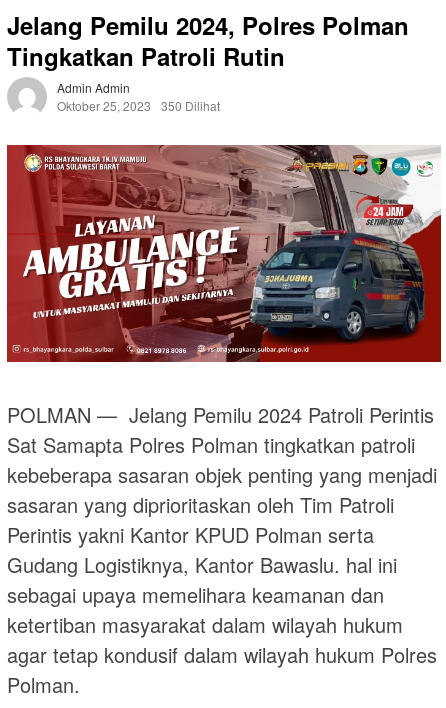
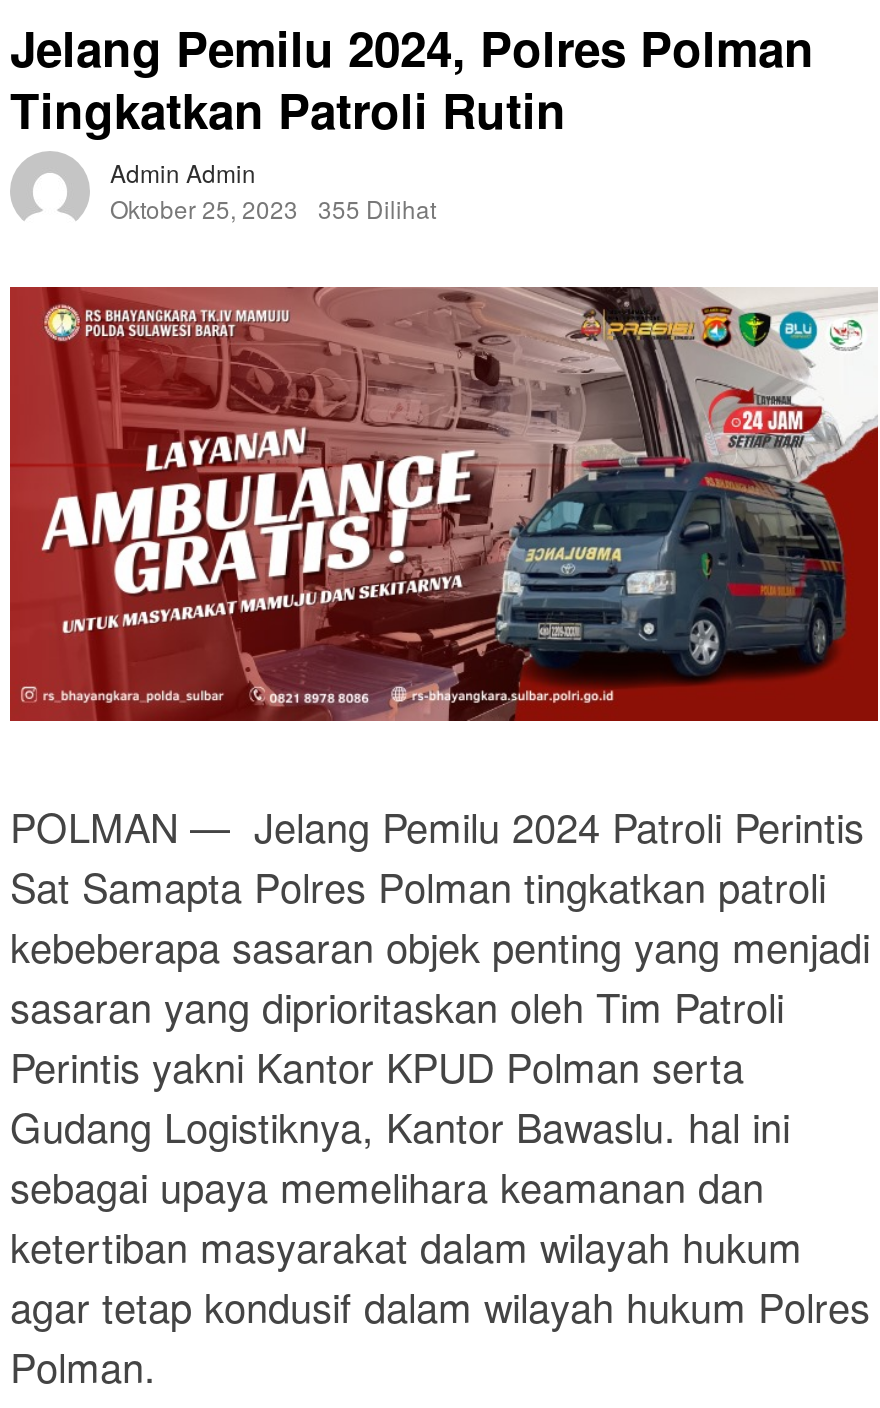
[57,97,220,114] Oktober 25, 2023 350 Dilihat -> [110,192,436,226] Oktober 25, 2023 355 Dilihat

